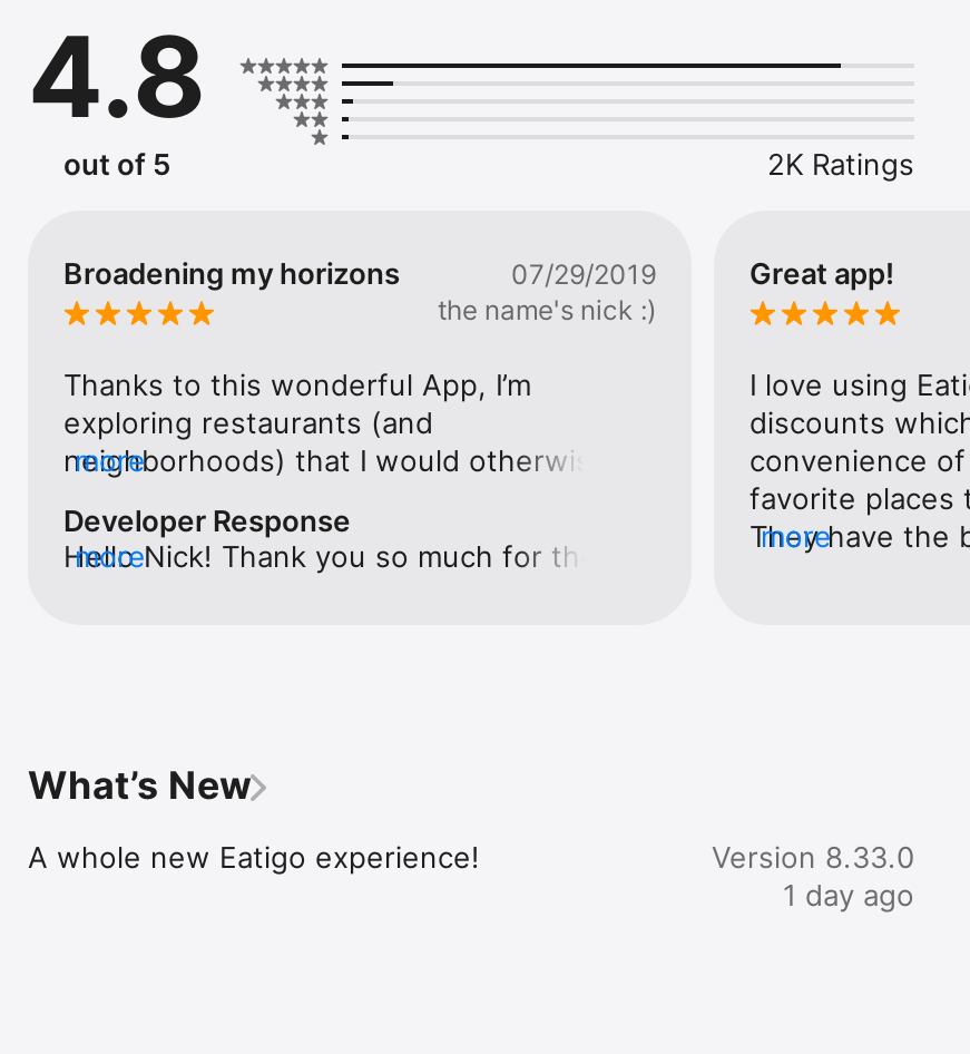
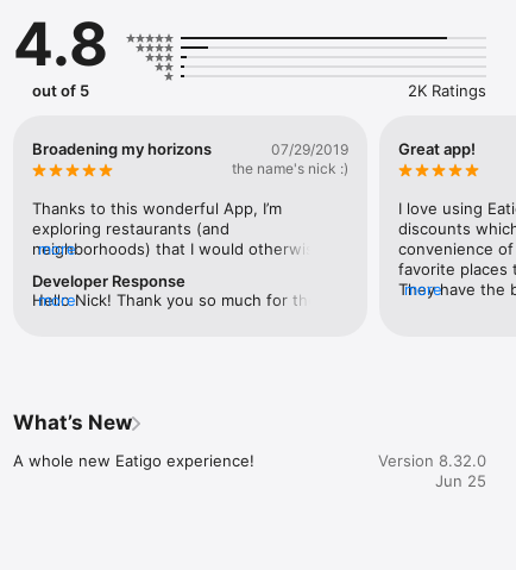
[712,839,914,912] Version 8.33.0 | 1 day ago -> [378,451,486,490] Version 8.32.0 | Jun 25

